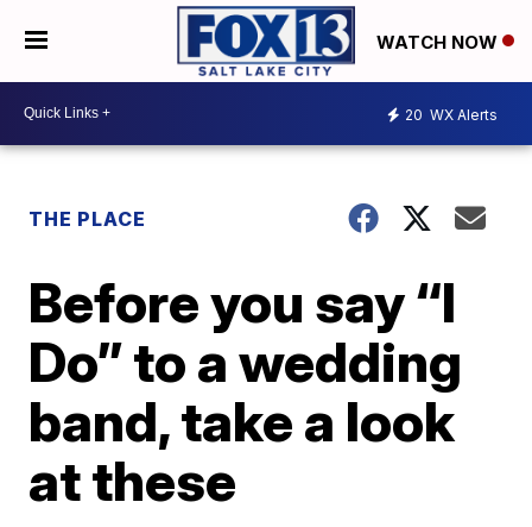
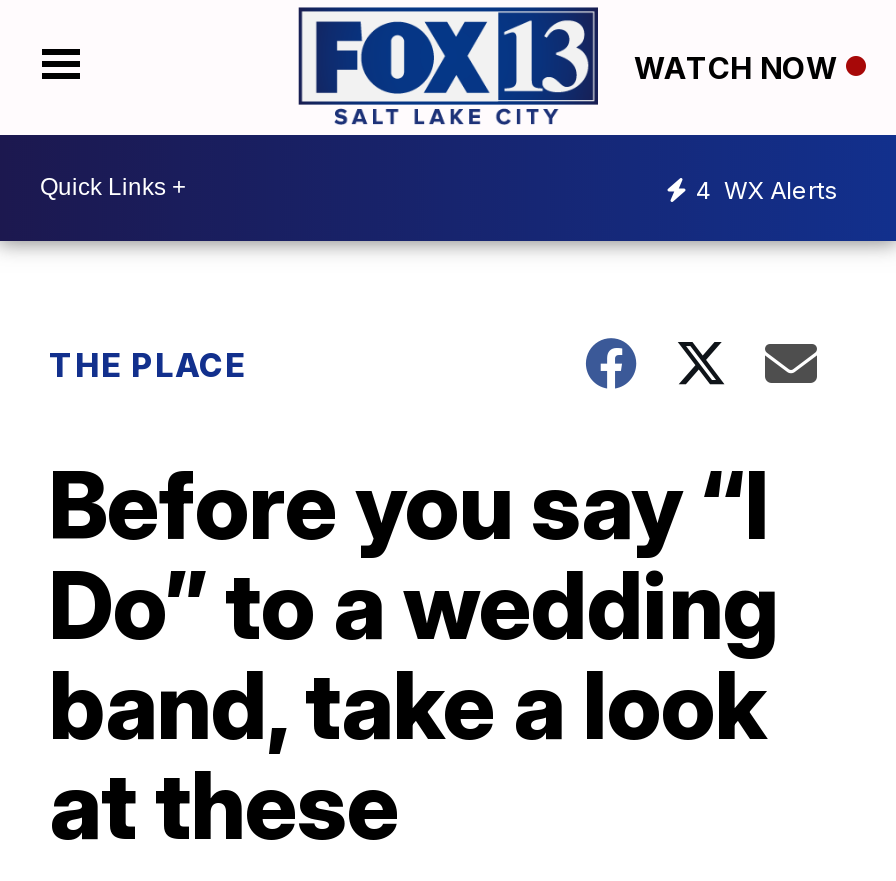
[405,106,498,124] 20 WX Alerts -> [696,175,838,205] 4 WX Alerts

